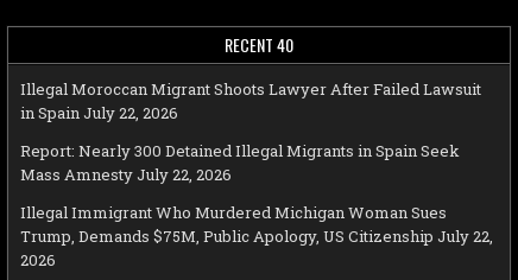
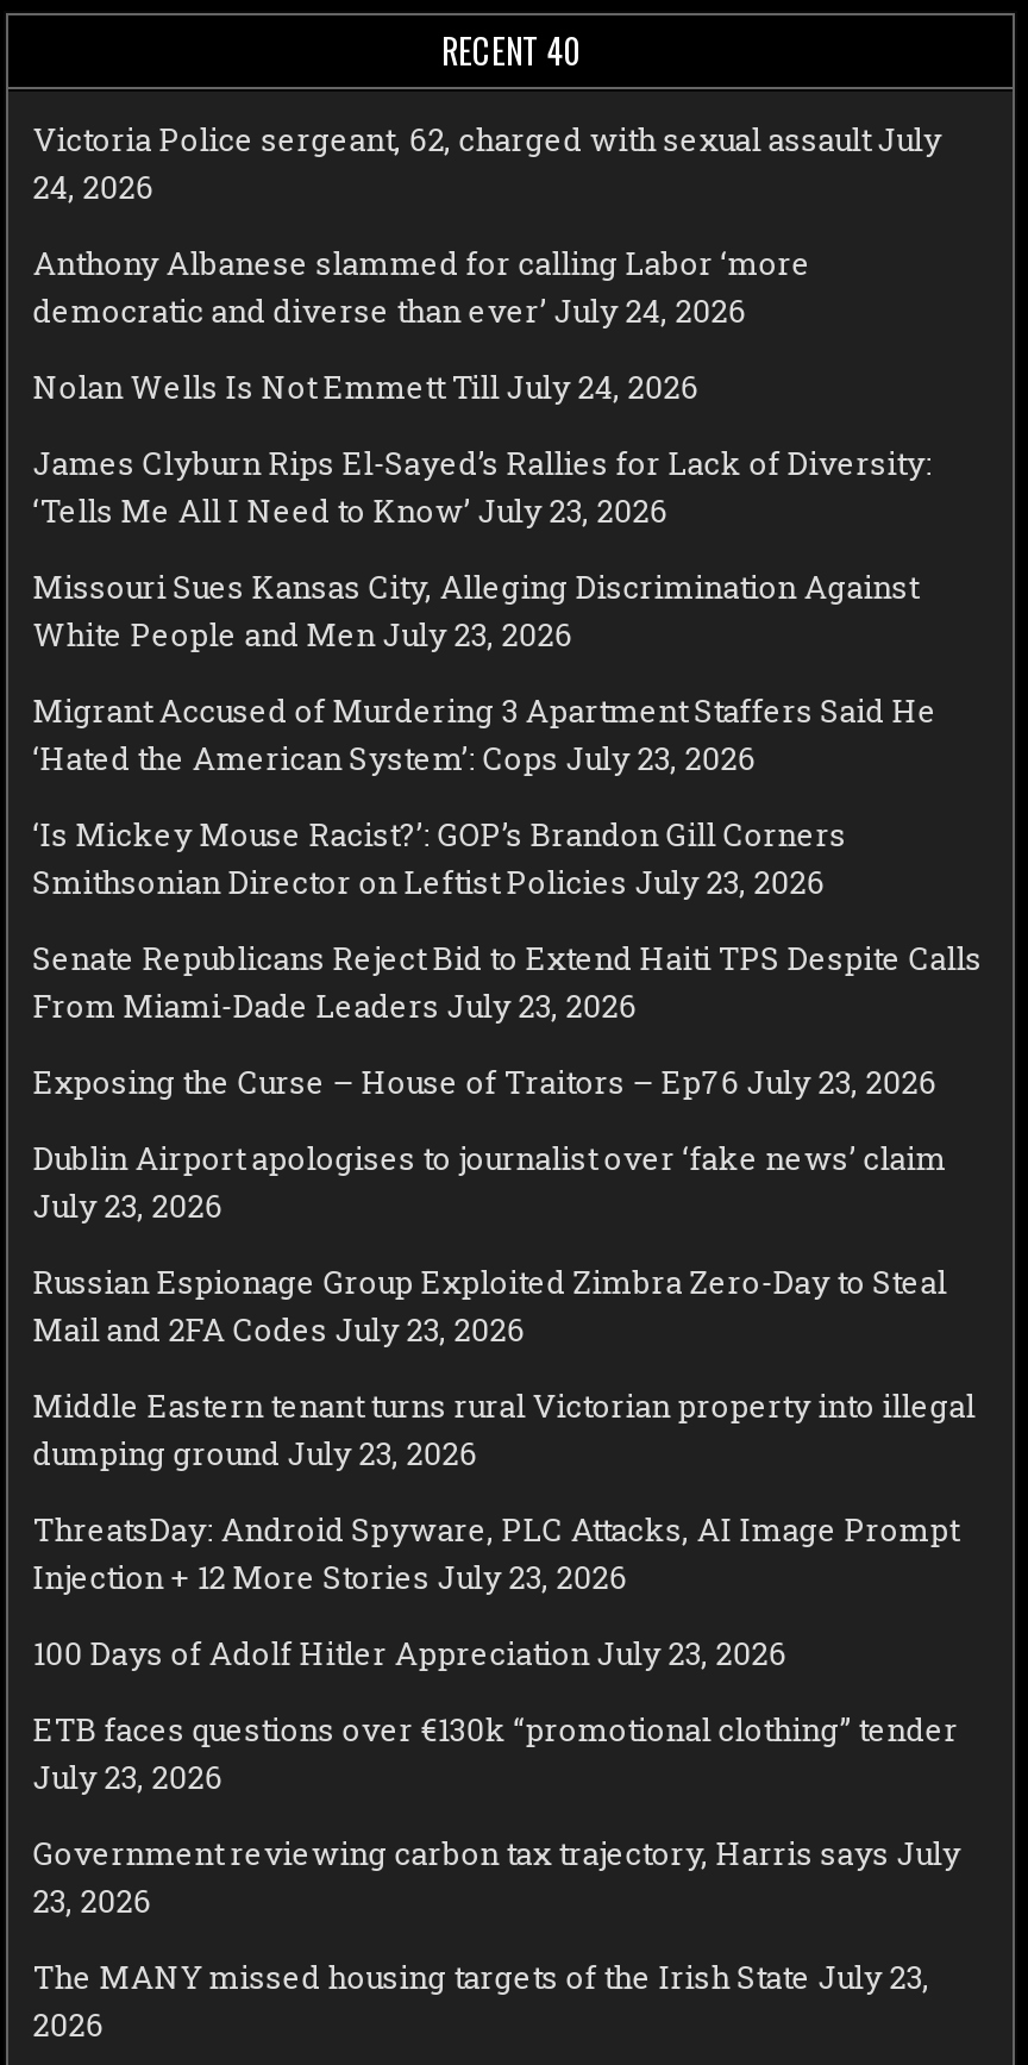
[20,78,493,247] Illegal Moroccan Migrant Shoots Lawyer After Failed Lawsuit | in Spain July 22, 2026 | Report: Nearly 300 Detained Illegal Migrants in Spain Seek | Mass Amnesty July 22, 2026 | Illegal Immigrant Who Murdered Michigan Woman Sues | Trump, Demands $75M, Public Apology, US Citizenship July 22, -> [33,117,982,1998] Victoria Police sergeant, 62, charged with sexual assault July | 24, 2026 | Anthony Albanese slammed for calling Labor ‘more | democratic and diverse than ever’ July 24, 2026 | Nolan Wells Is Not Emmett Till July 24, 2026 | James Clyburn Rips El-Sayed’s Rallies for Lack of Diversity: | ‘Tells Me All I Need to Know’ July 23, 2026 | Missouri Sues Kansas City, Alleging Discrimination Against | White People and Men July 23, 2026 | Migrant Accused of Murdering 3 Apartment Staffers Said He | ‘Hated the American System’: Cops July 23, 2026 | ‘Is Mickey Mouse Racist?’: GOP’s Brandon Gill Corners | Smithsonian Director on Leftist Policies July 23, 2026 | Senate Republicans Reject Bid to Extend Haiti TPS Despite Calls | From Miami-Dade Leaders July 23, 2026 | Exposing the Curse – House of Traitors – Ep76 July 23, 2026 | Dublin Airport apologises to journalist over ‘fake news’ claim | July 23, 2026 | Russian Espionage Group Exploited Zimbra Zero-Day to Steal | Mail and 2FA Codes July 23, 2026 | Middle Eastern tenant turns rural Victorian property into illegal | dumping ground July 23, 2026 | ThreatsDay: Android Spyware, PLC Attacks, AI Image Prompt | Injection + 12 More Stories July 23, 2026 | 100 Days of Adolf Hitler Appreciation July 23, 2026 | ETB faces questions over €130k “promotional clothing” tender | July 23, 2026 | Government reviewing carbon tax trajectory, Harris says July | 23, 2026 | The MANY missed housing targets of the Irish State July 23,

